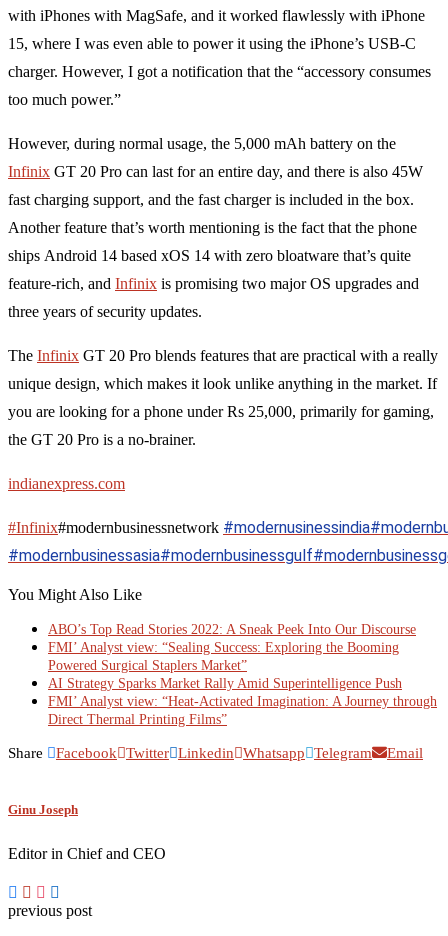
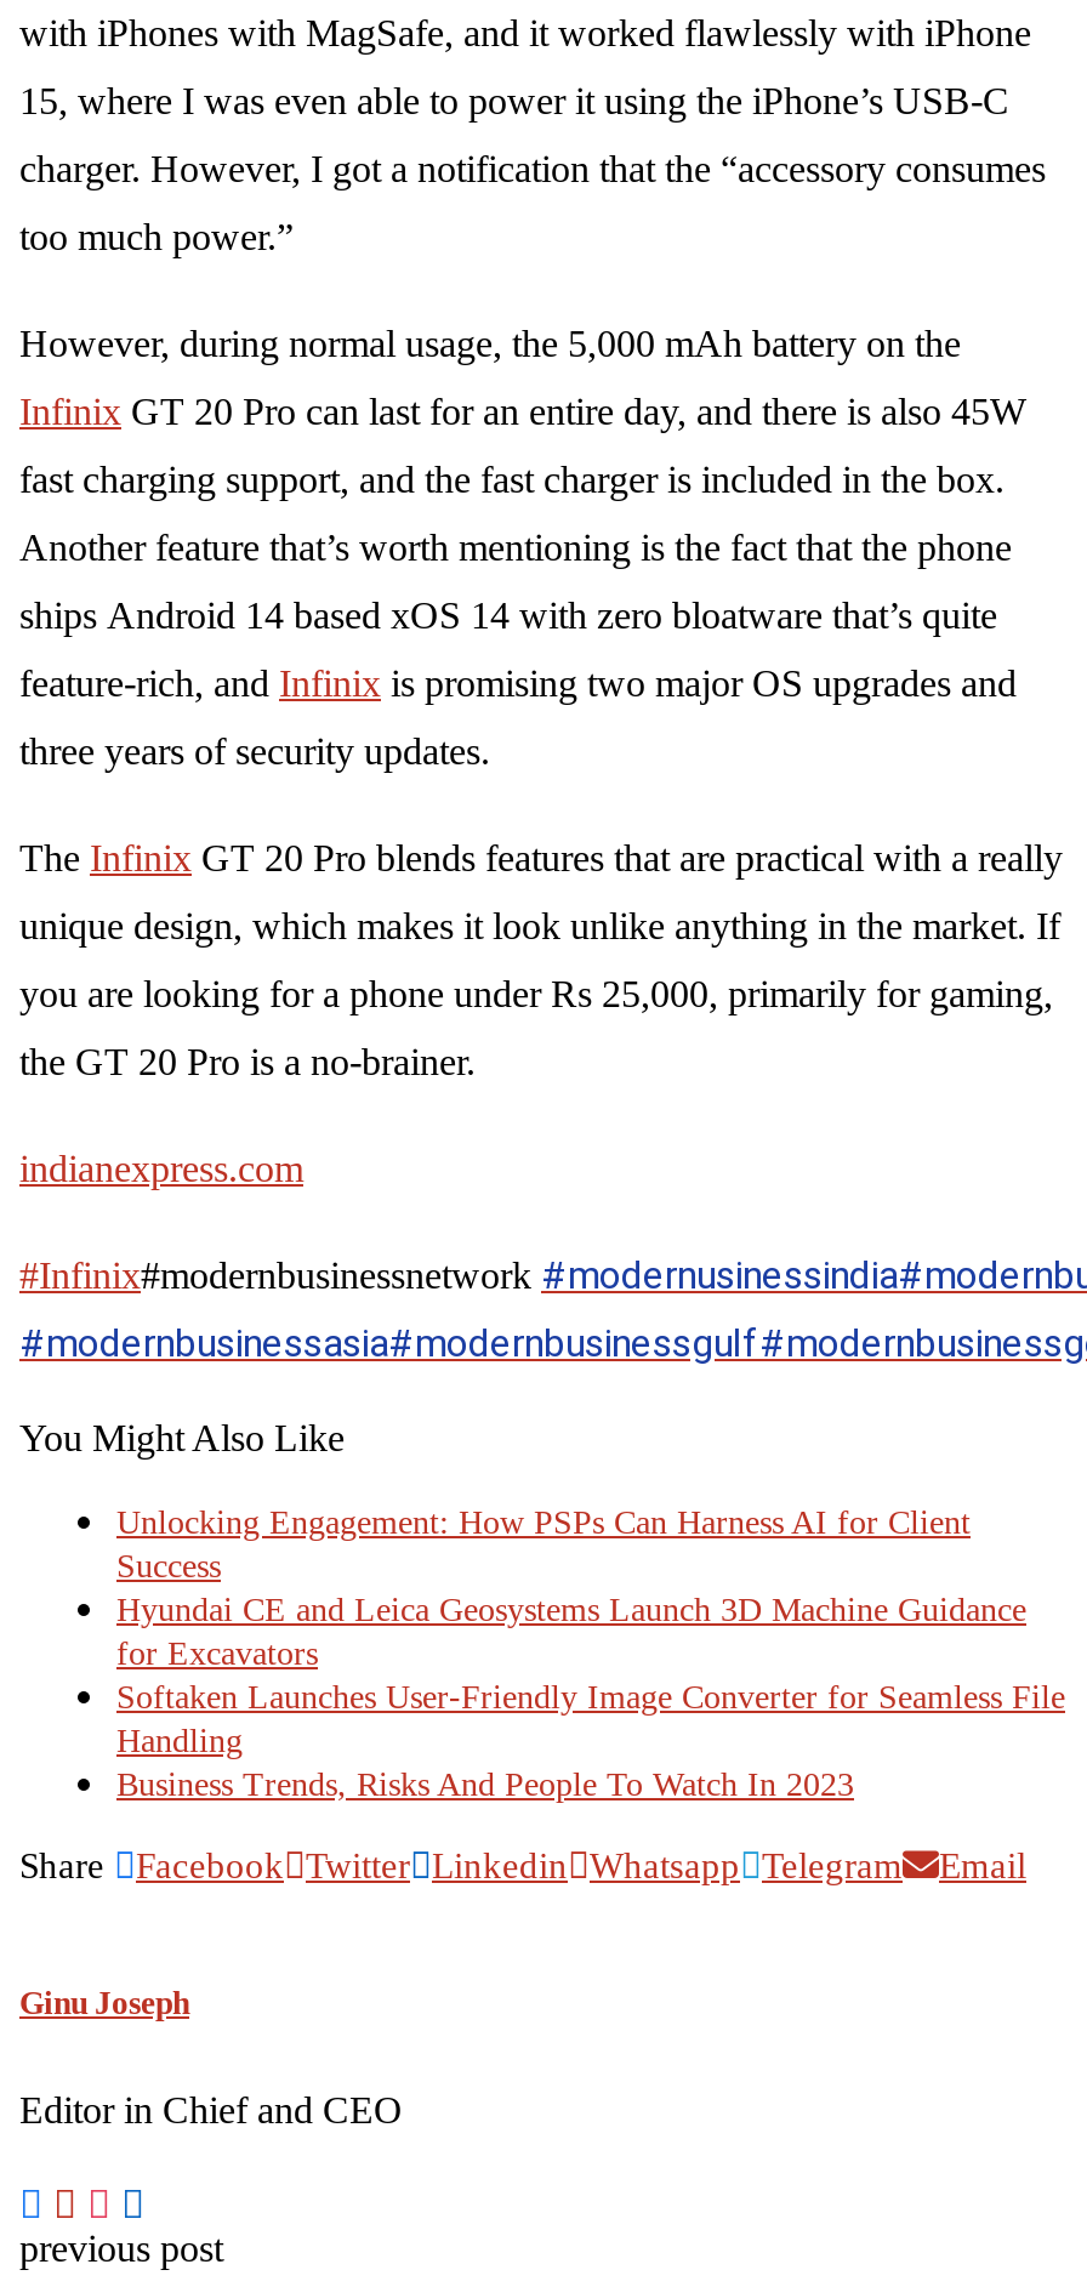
[48,622,437,727] ABO’s Top Read Stories 2022: A Sneak Peek Into Our Discourse | FMI’ Analyst view: “Sealing Success: Exploring the Booming | Powered Surgical Staplers Market” | AI Strategy Sparks Market Rally Amid Superintelligence Push | FMI’ Analyst view: “Heat-Activated Imagination: A Journey through | Direct Thermal Printing Films” -> [116,1503,1065,1802] Unlocking Engagement: How PSPs Can Harness AI for Client | Success | Hyundai CE and Leica Geosystems Launch 3D Machine Guidance | for Excavators | Softaken Launches User-Friendly Image Converter for Seamless File | Handling | Business Trends, Risks And People To Watch In 2023

